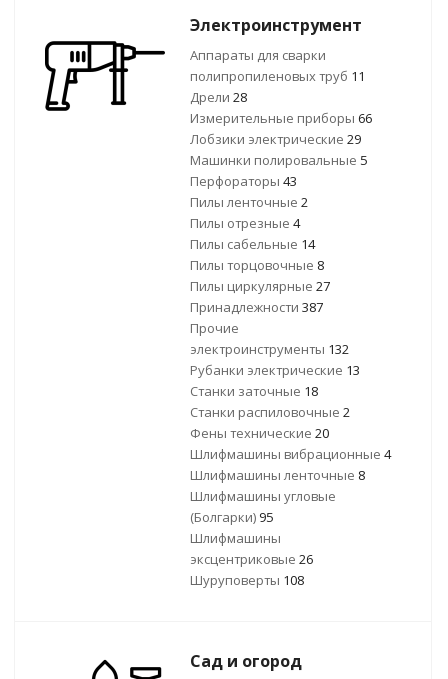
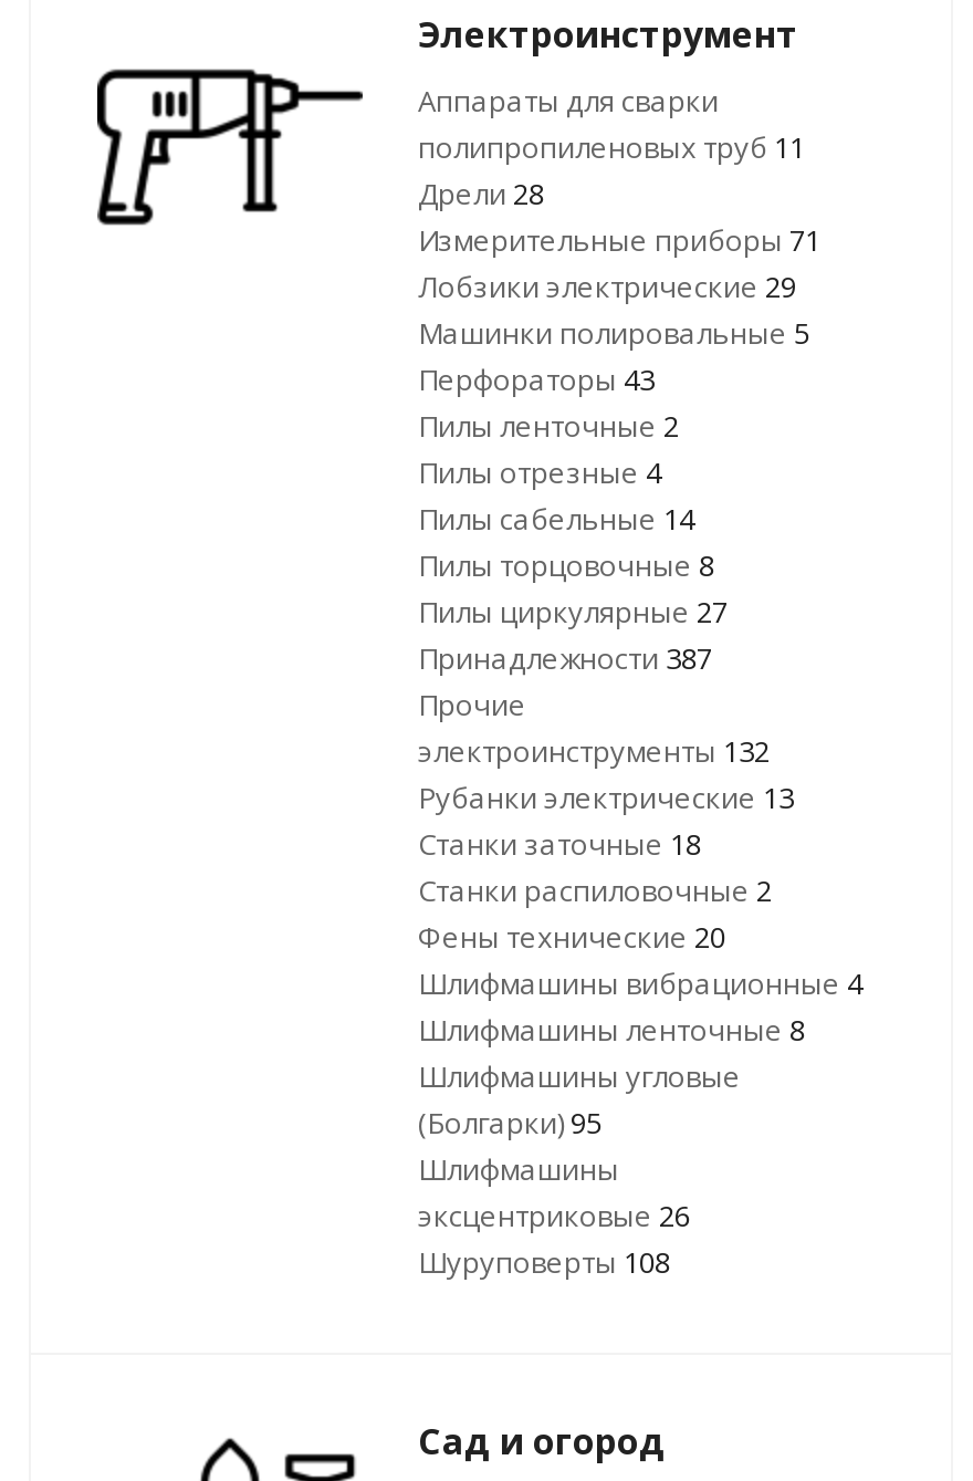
[190,109,372,127] Измерительные приборы 66 -> [418,220,820,260] Измерительные приборы 71

